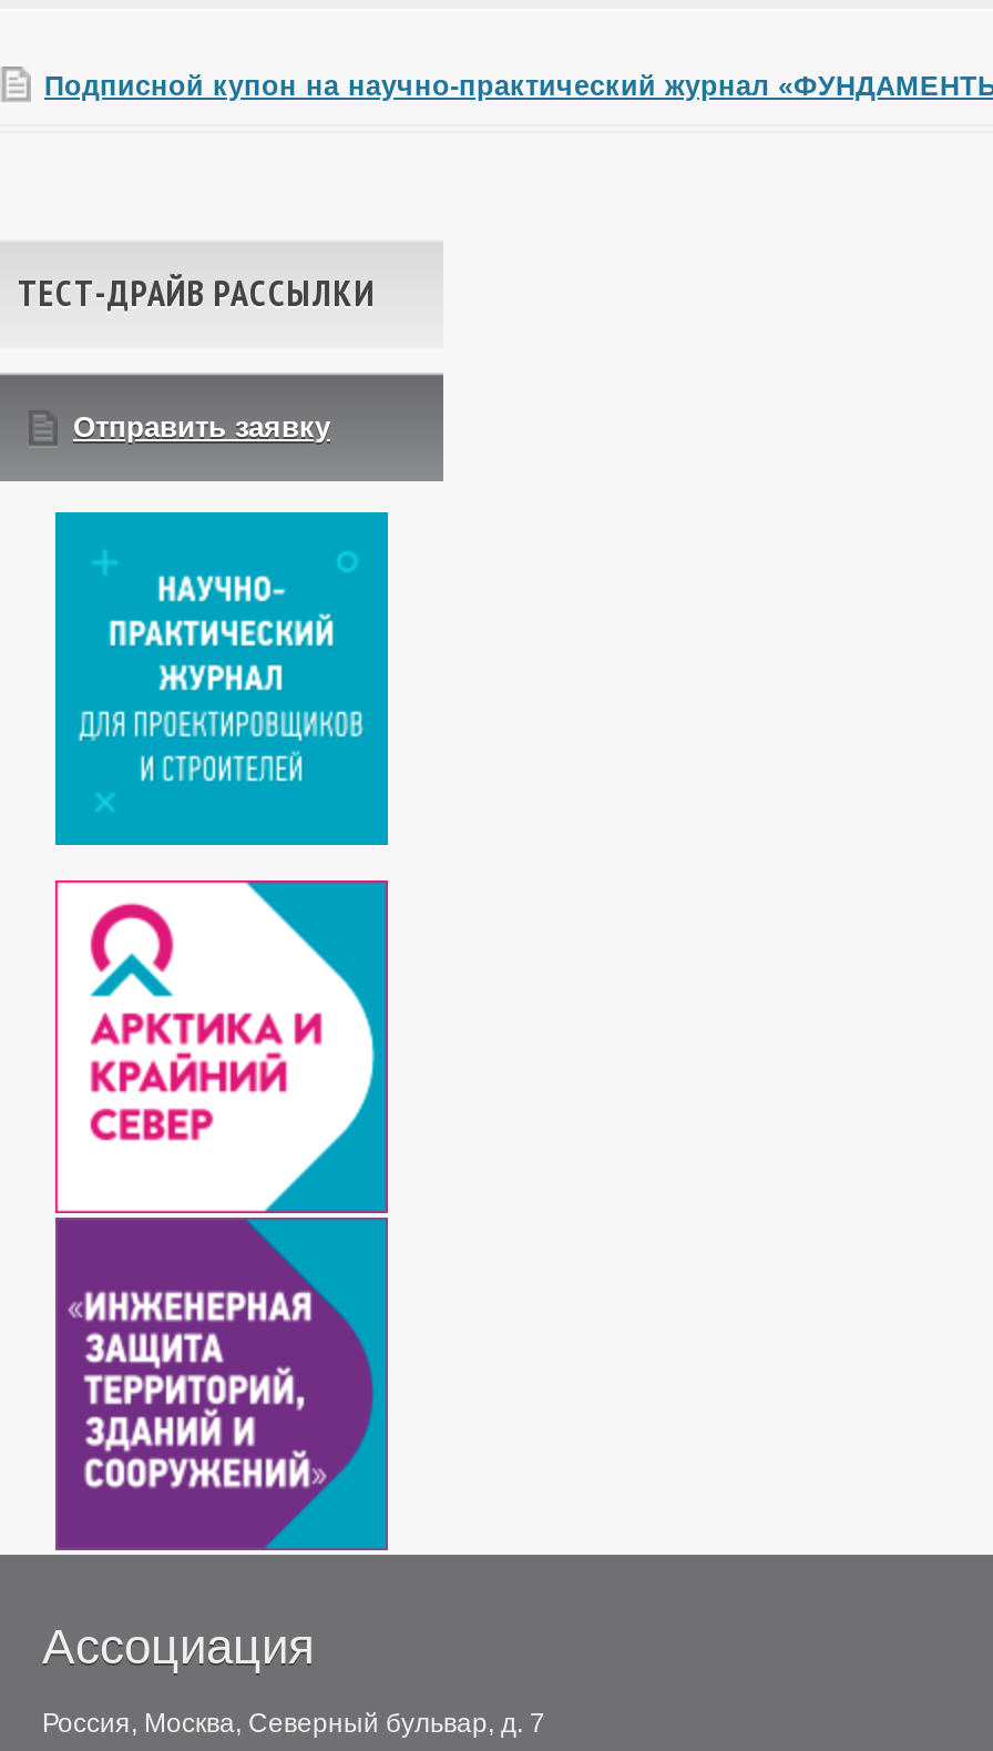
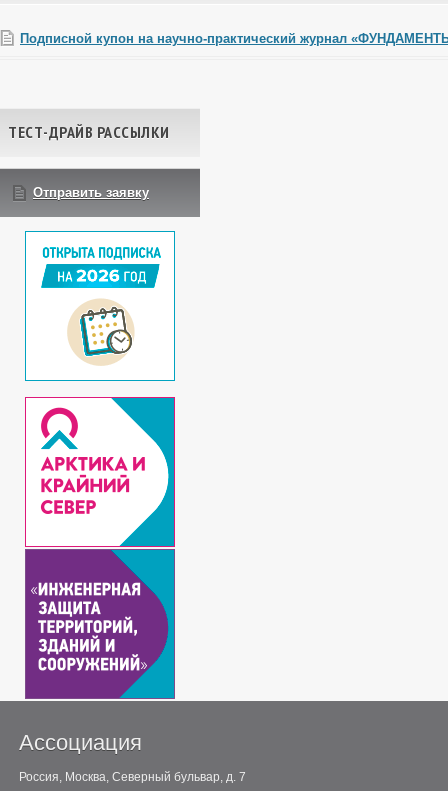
[55,512,388,845] [image] -> [26,232,174,380] [image]

